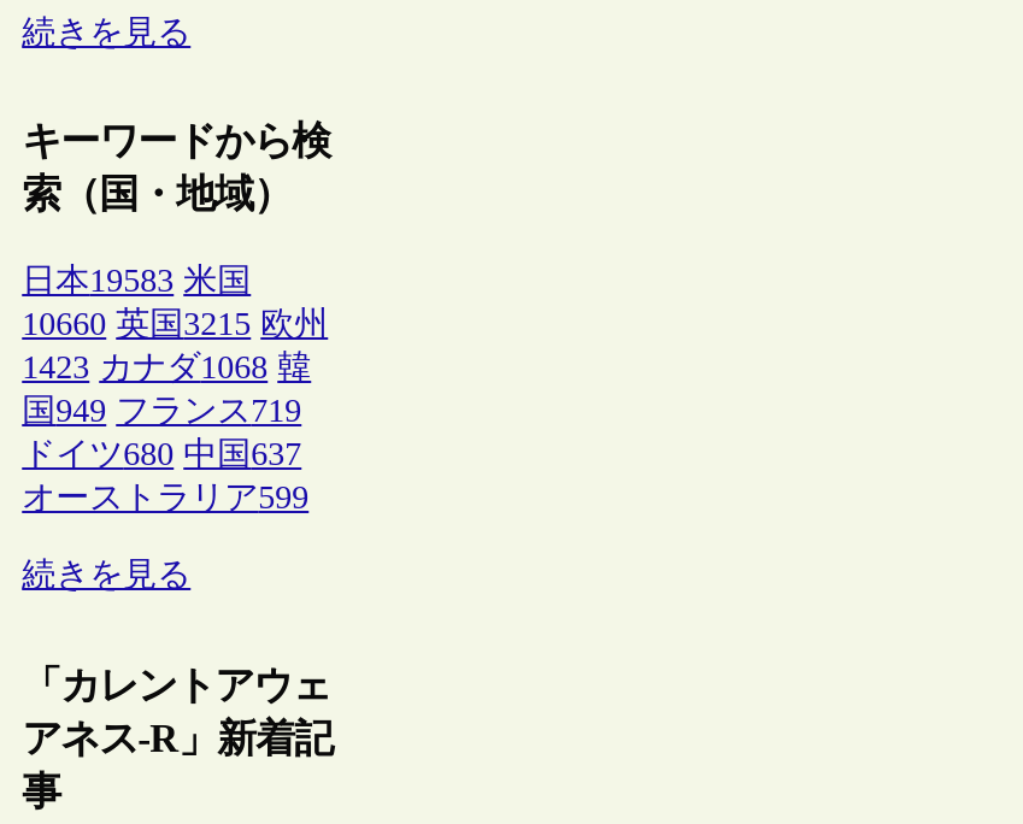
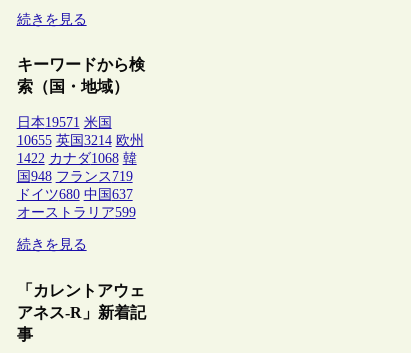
[22,264,251,300] 日本19583 米国 -> [17,115,112,130] 日本19571 米国
[22,307,328,343] 10660 英国3215 欧州 -> [17,133,144,148] 10655 英国3214 欧州
[22,350,311,386] 1423 カナダ1068 韓 -> [17,151,137,166] 1422 カナダ1068 韓
[22,394,301,430] 国949 フランス719 -> [17,169,133,184] 国948 フランス719

